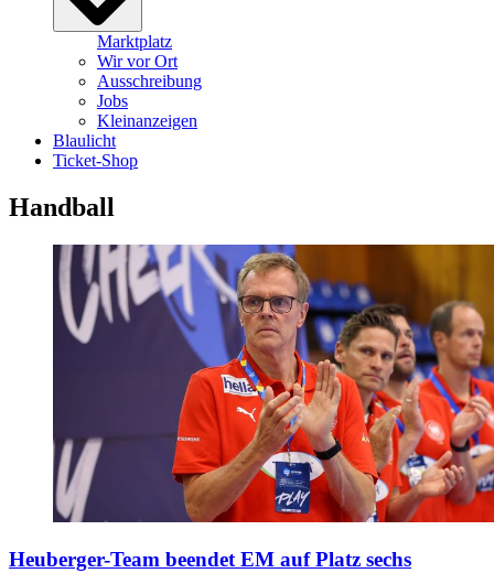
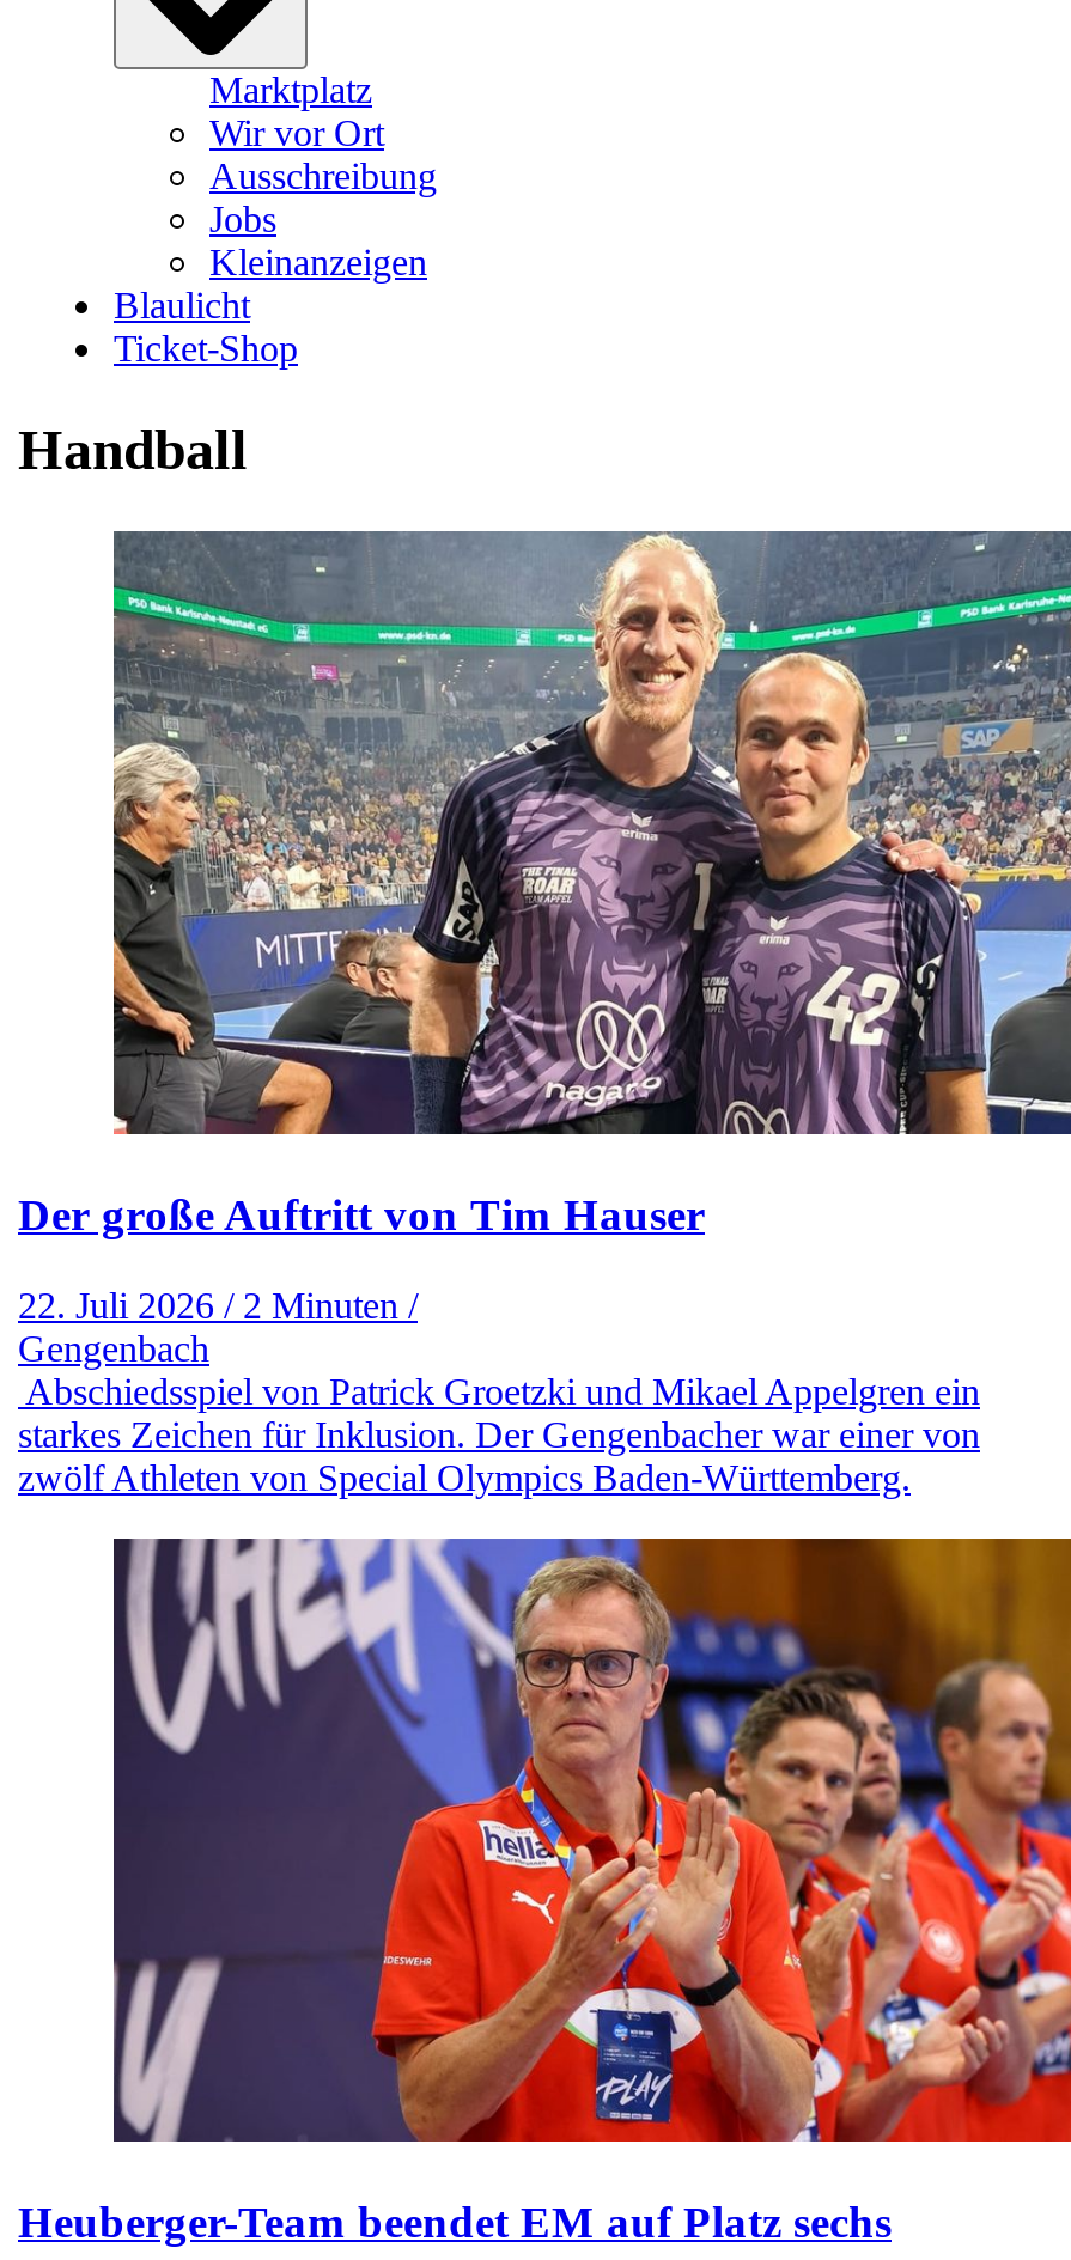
none -> [18,529,1064,1499] [image] | Der große Auftritt von Tim Hauser | 22. Juli 2026 / 2 Minuten / | Gengenbach | Abschiedsspiel von Patrick Groetzki und Mikael Appelgren ein | starkes Zeichen für Inklusion. Der Gengenbacher war einer von | zwölf Athleten von Special Olympics Baden-Württemberg.

